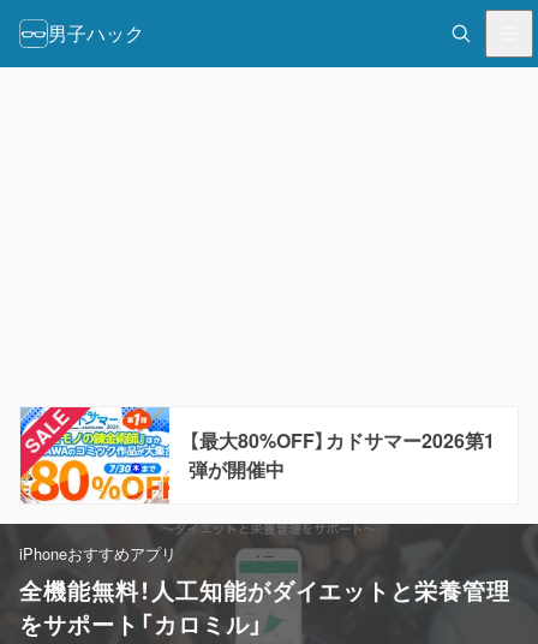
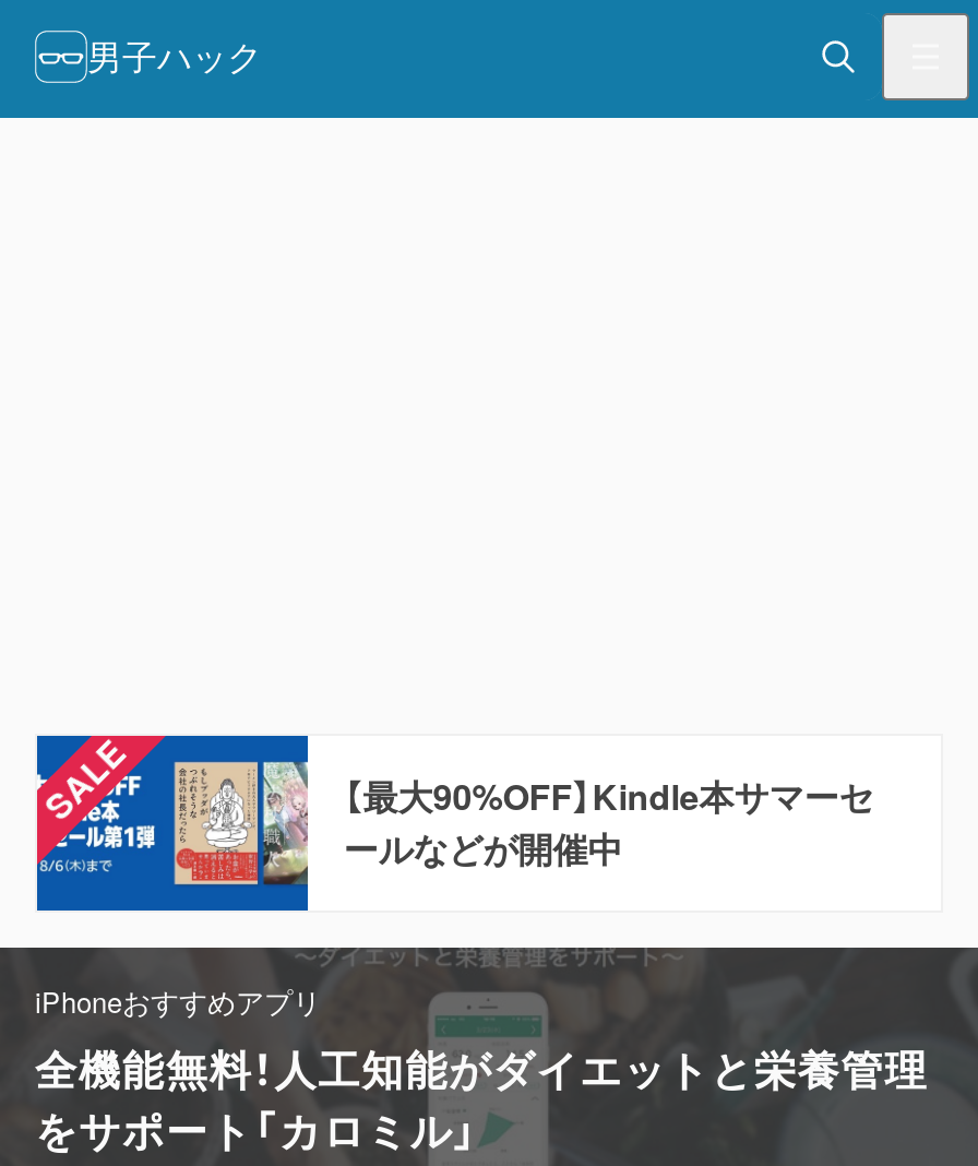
[19,406,495,503] [image] | 【最大80%OFF】カドサマー2026第1 | 弾が開催中 -> [35,734,874,913] [image] | 【最大90%OFF】Kindle本サマーセ | ールなどが開催中

